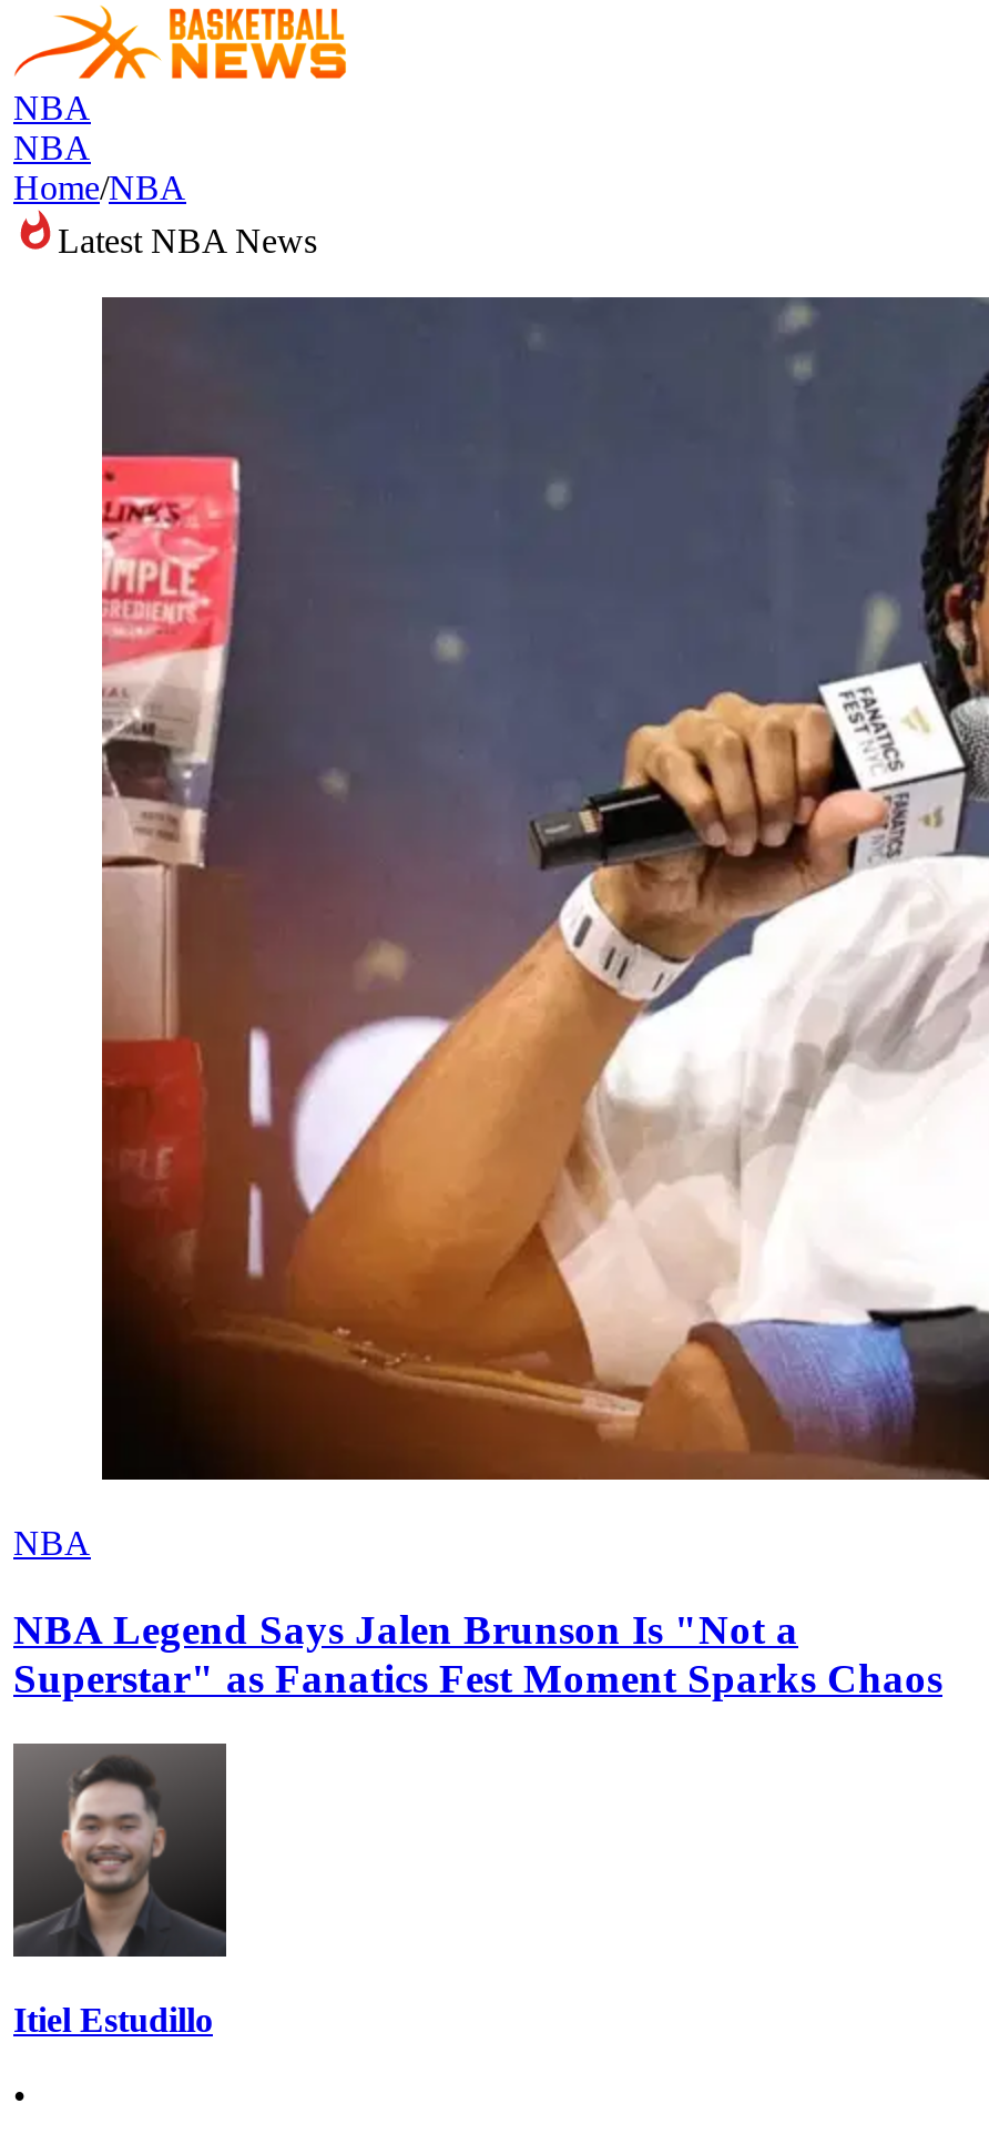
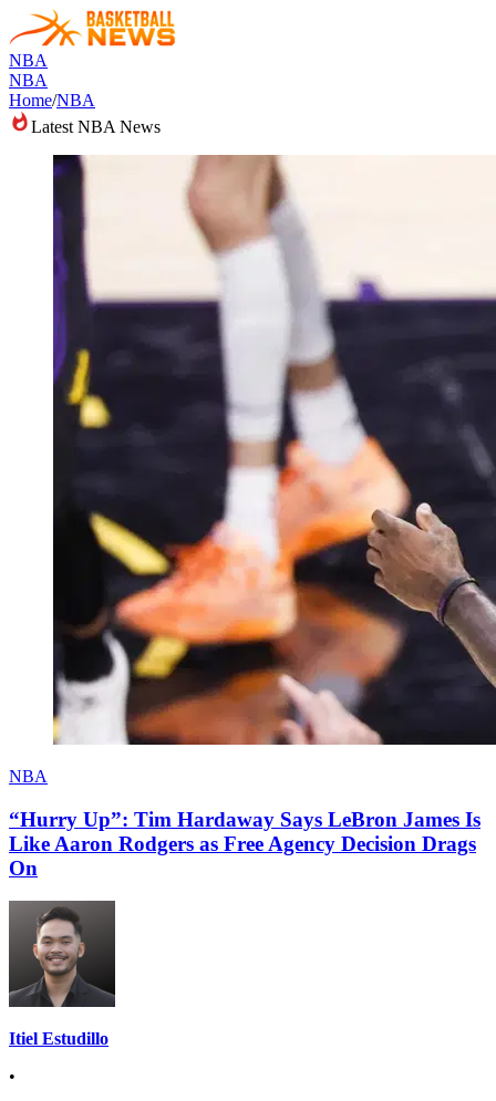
[100,295,982,1482] [image] -> [52,154,493,746] [image]
[13,1605,942,1701] NBA Legend Says Jalen Brunson Is "Not a | Superstar" as Fanatics Fest Moment Sparks Chaos -> [9,807,480,879] “Hurry Up”: Tim Hardaway Says LeBron James Is | Like Aaron Rodgers as Free Agency Decision Drags | On

